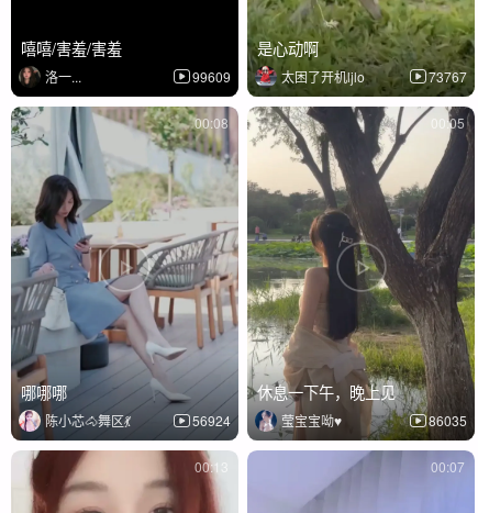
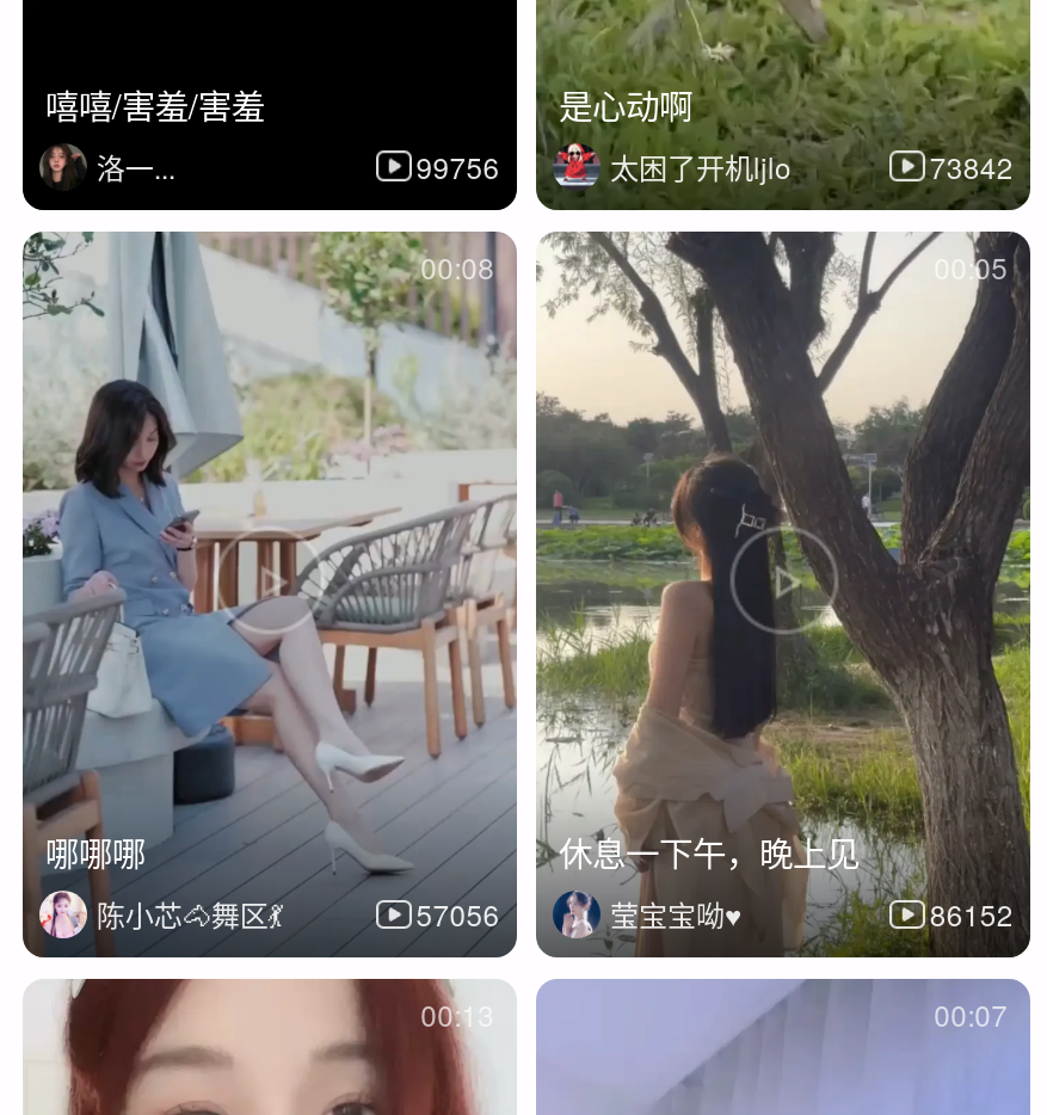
[192,67,231,85] 99609 -> [416,145,500,186] 99756
[428,67,467,85] 73767 -> [930,145,1013,186] 73842
[192,411,231,430] 56924 -> [416,894,500,934] 57056
[428,411,467,430] 86035 -> [930,894,1013,934] 86152

